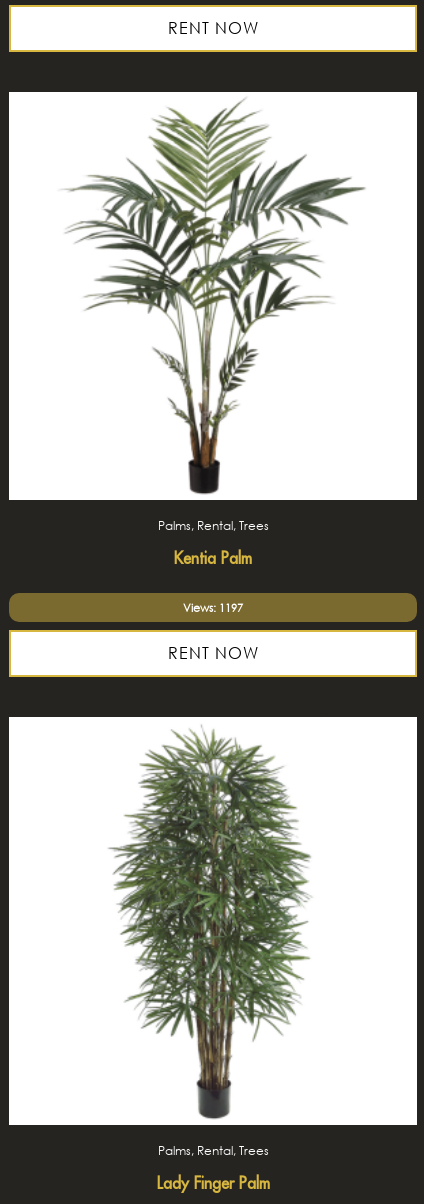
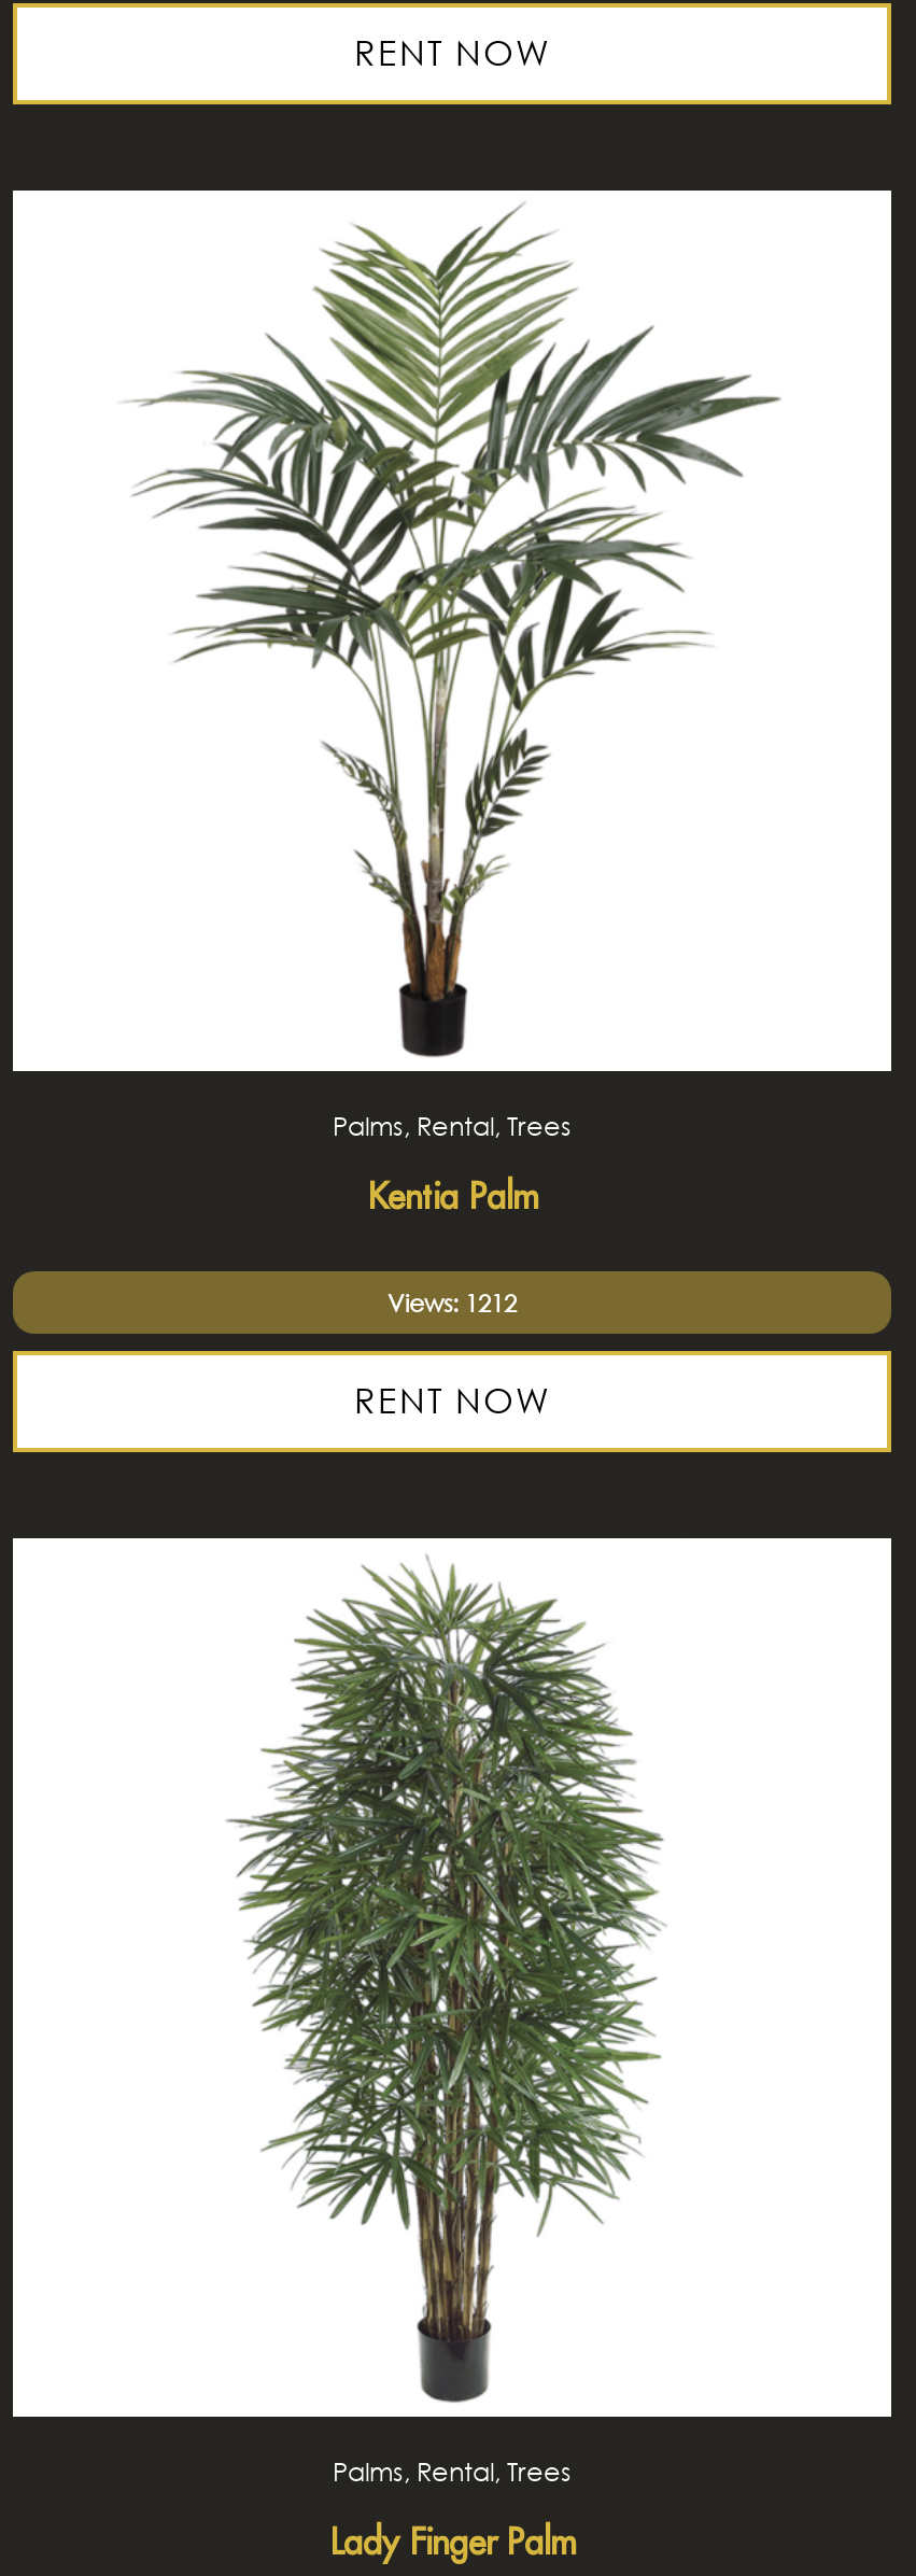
[183,601,243,614] Views: 1197 -> [387,1288,517,1316] Views: 1212

